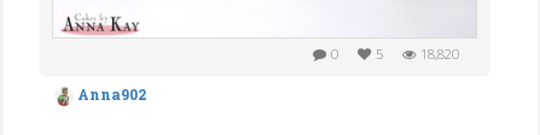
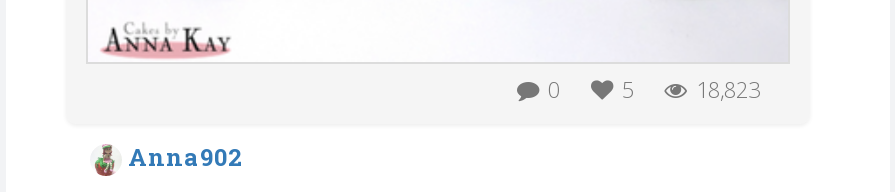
[327,44,459,62] 0 5 18,820 -> [542,74,760,104] 0 5 18,823

